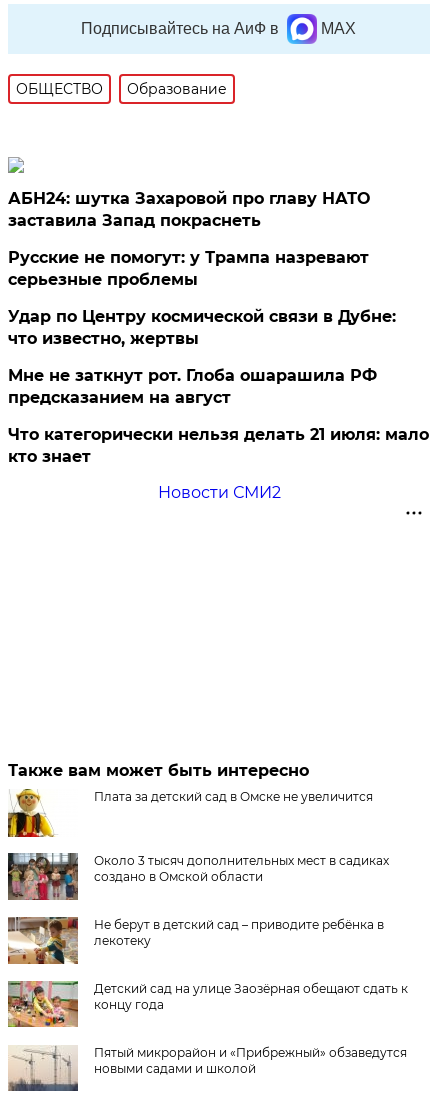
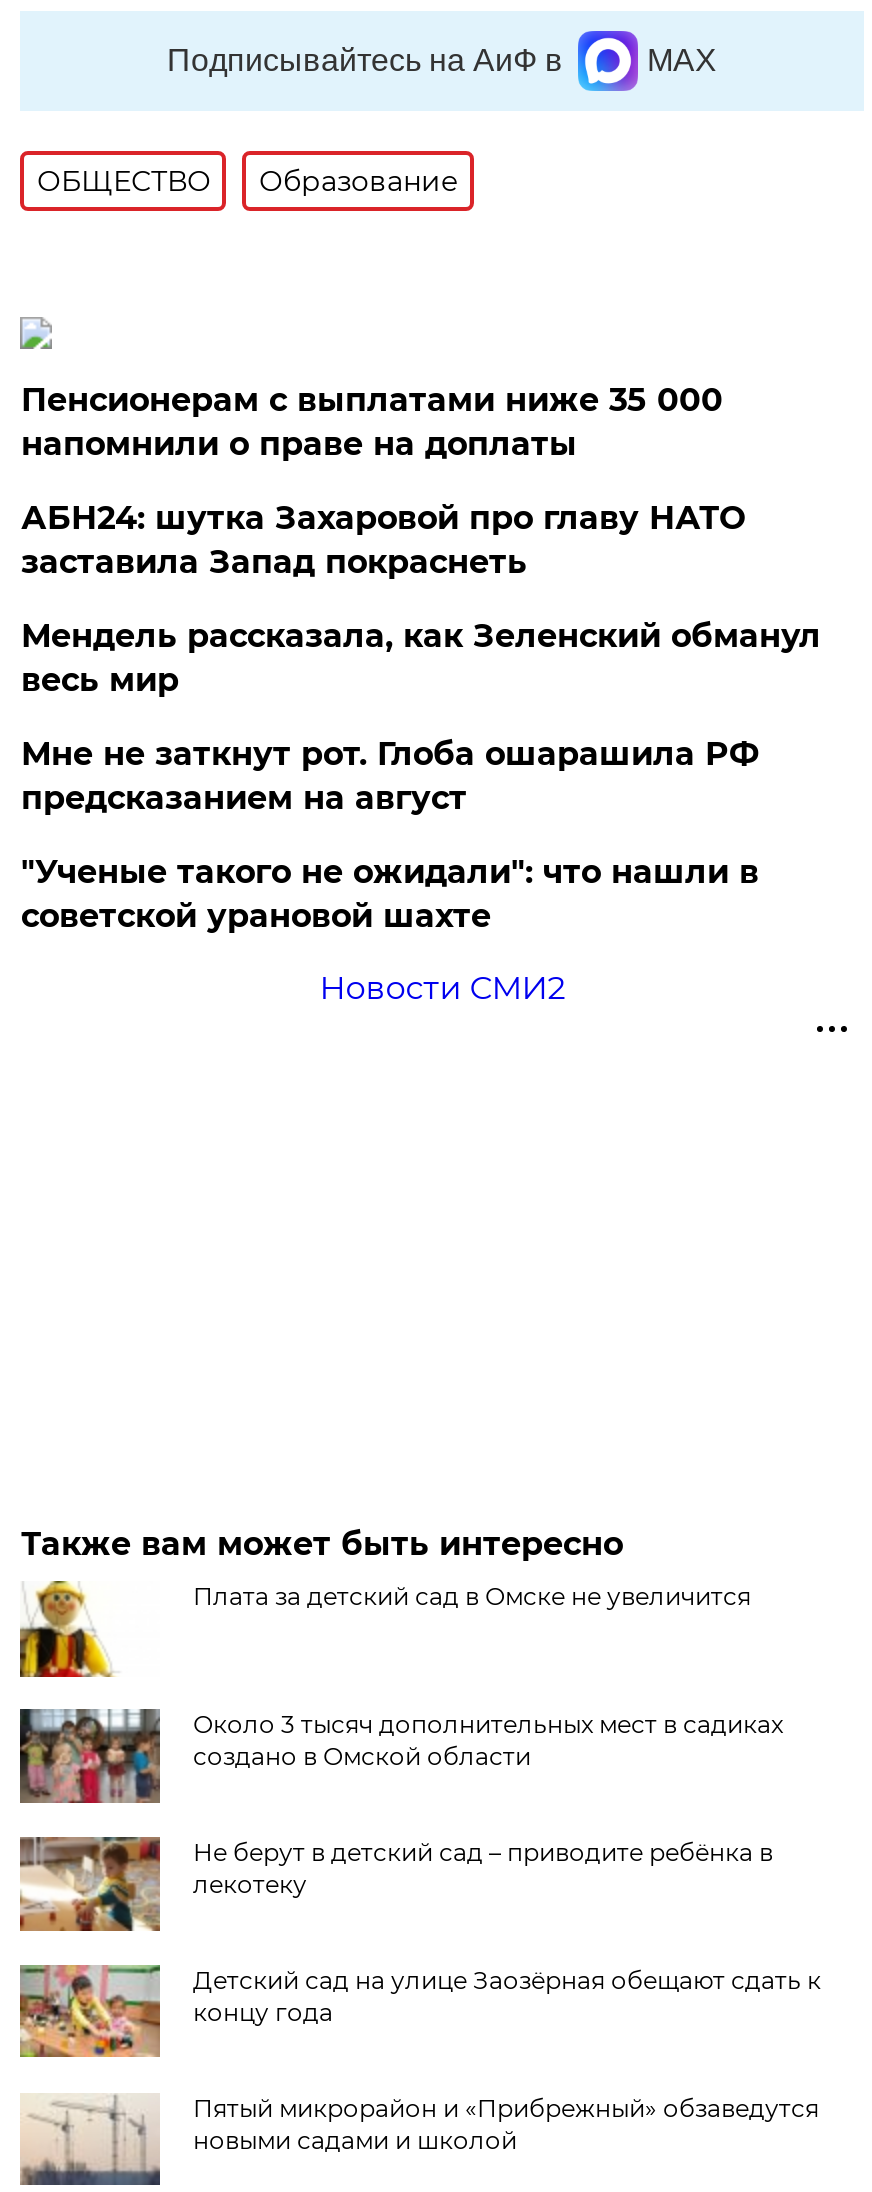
none -> [21,381,723,463] Пенсионерам с выплатами ниже 35 000 | напомнили о праве на доплаты
moved [8,189,370,230] -> [21,499,745,581]: АБН24: шутка Захаровой про главу НАТО | заставила Запад покраснеть
[8,248,396,348] Русские не помогут: у Трампа назревают | серьезные проблемы | Удар по Центру космической связи в Дубне: | что известно, жертвы -> [21,617,821,699] Мендель рассказала, как Зеленский обманул | весь мир
[8,425,429,466] Что категорически нельзя делать 21 июля: мало | кто знает -> [21,853,759,935] "Ученые такого не ожидали": что нашли в | советской урановой шахте

